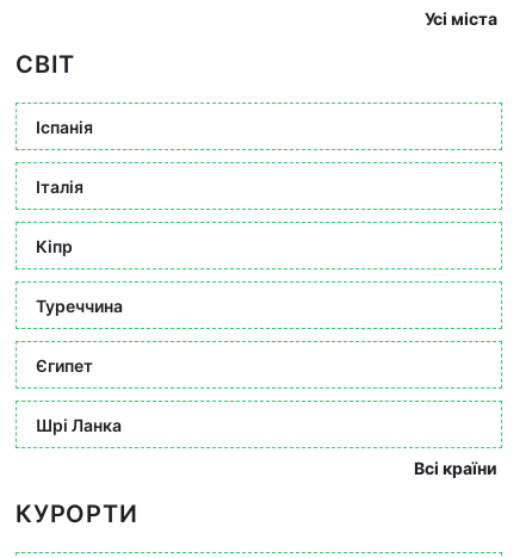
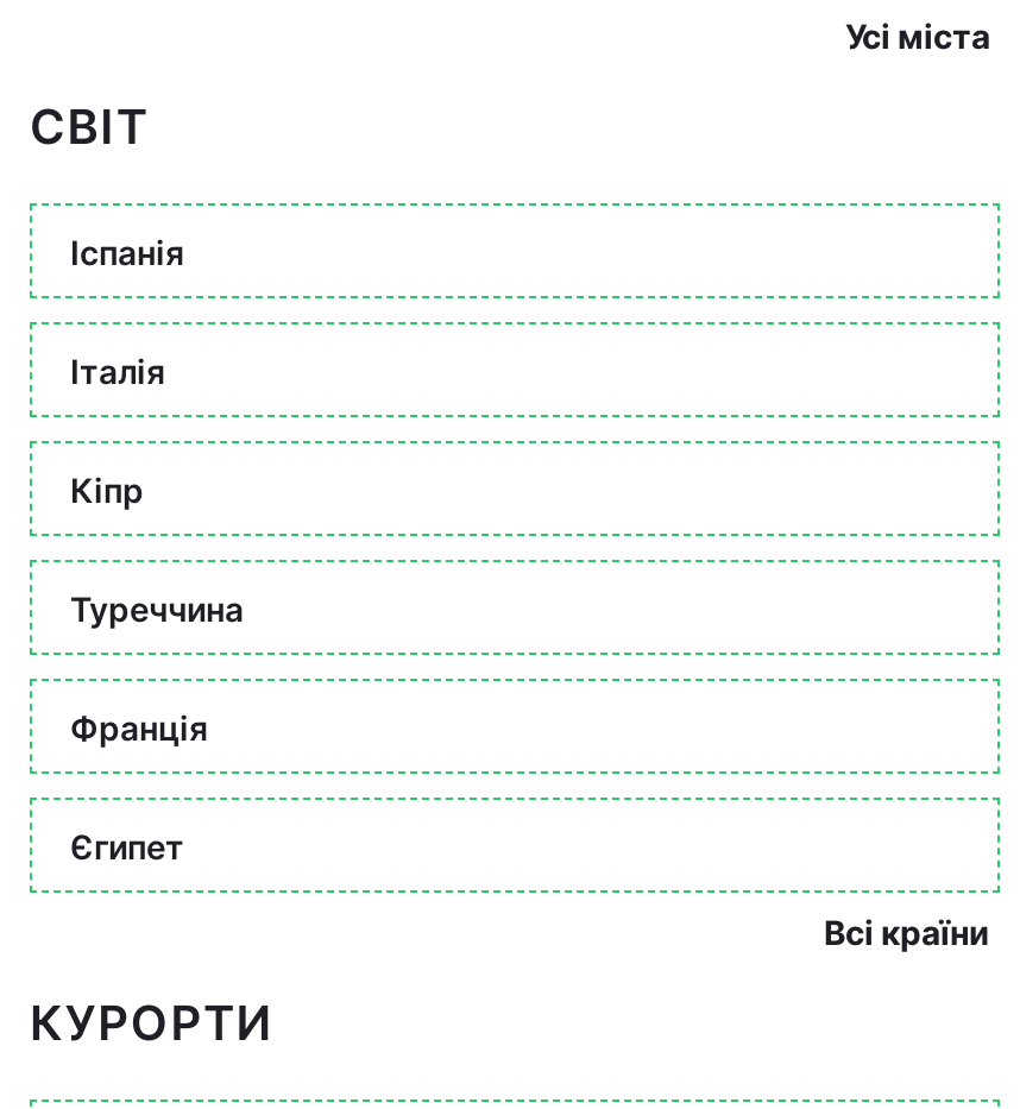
none -> [70,706,208,746] Франція
moved [36,355,93,375] -> [70,825,184,865]: Єгипет
[36,414,122,435] Шрі Ланка -> none

